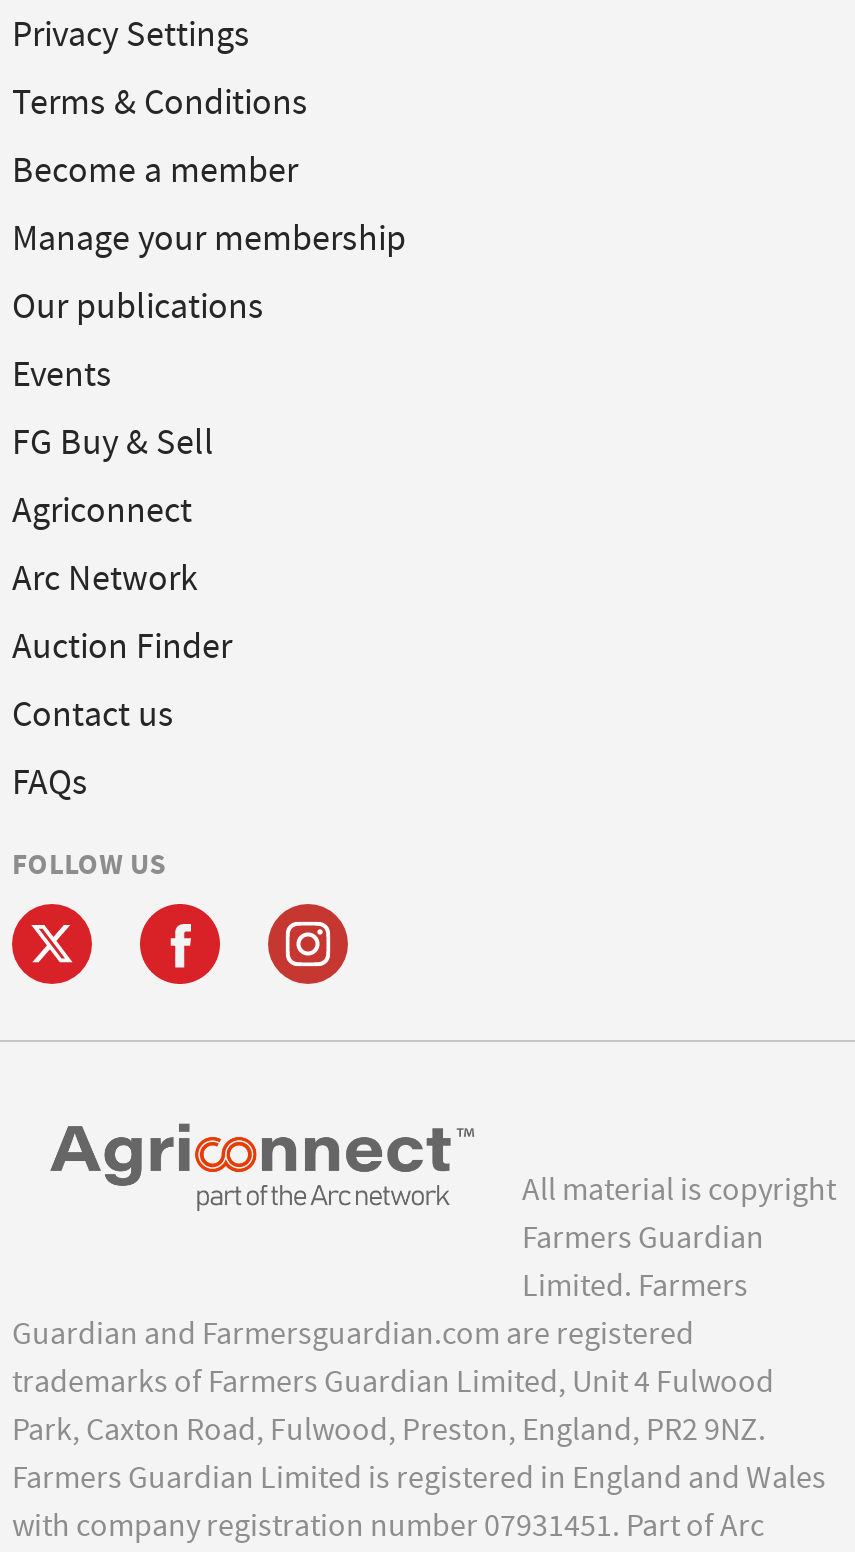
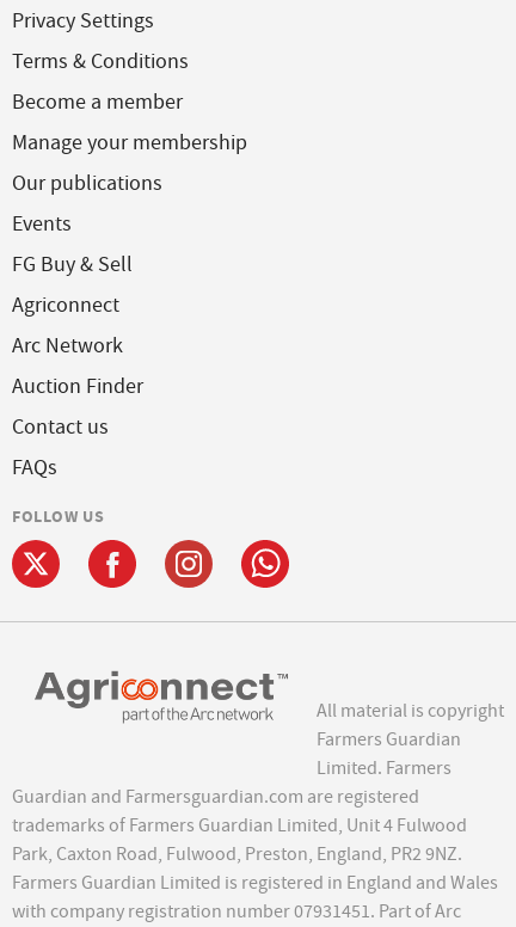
none -> [240,539,290,589] [image]

